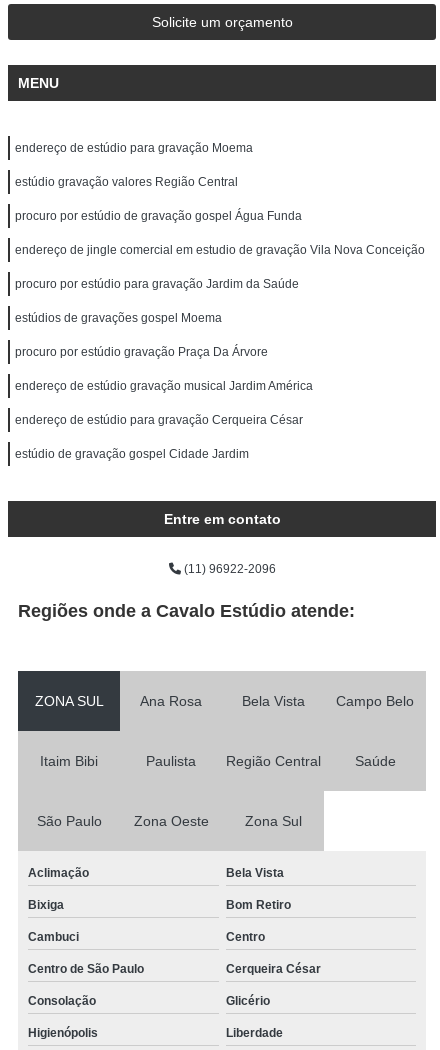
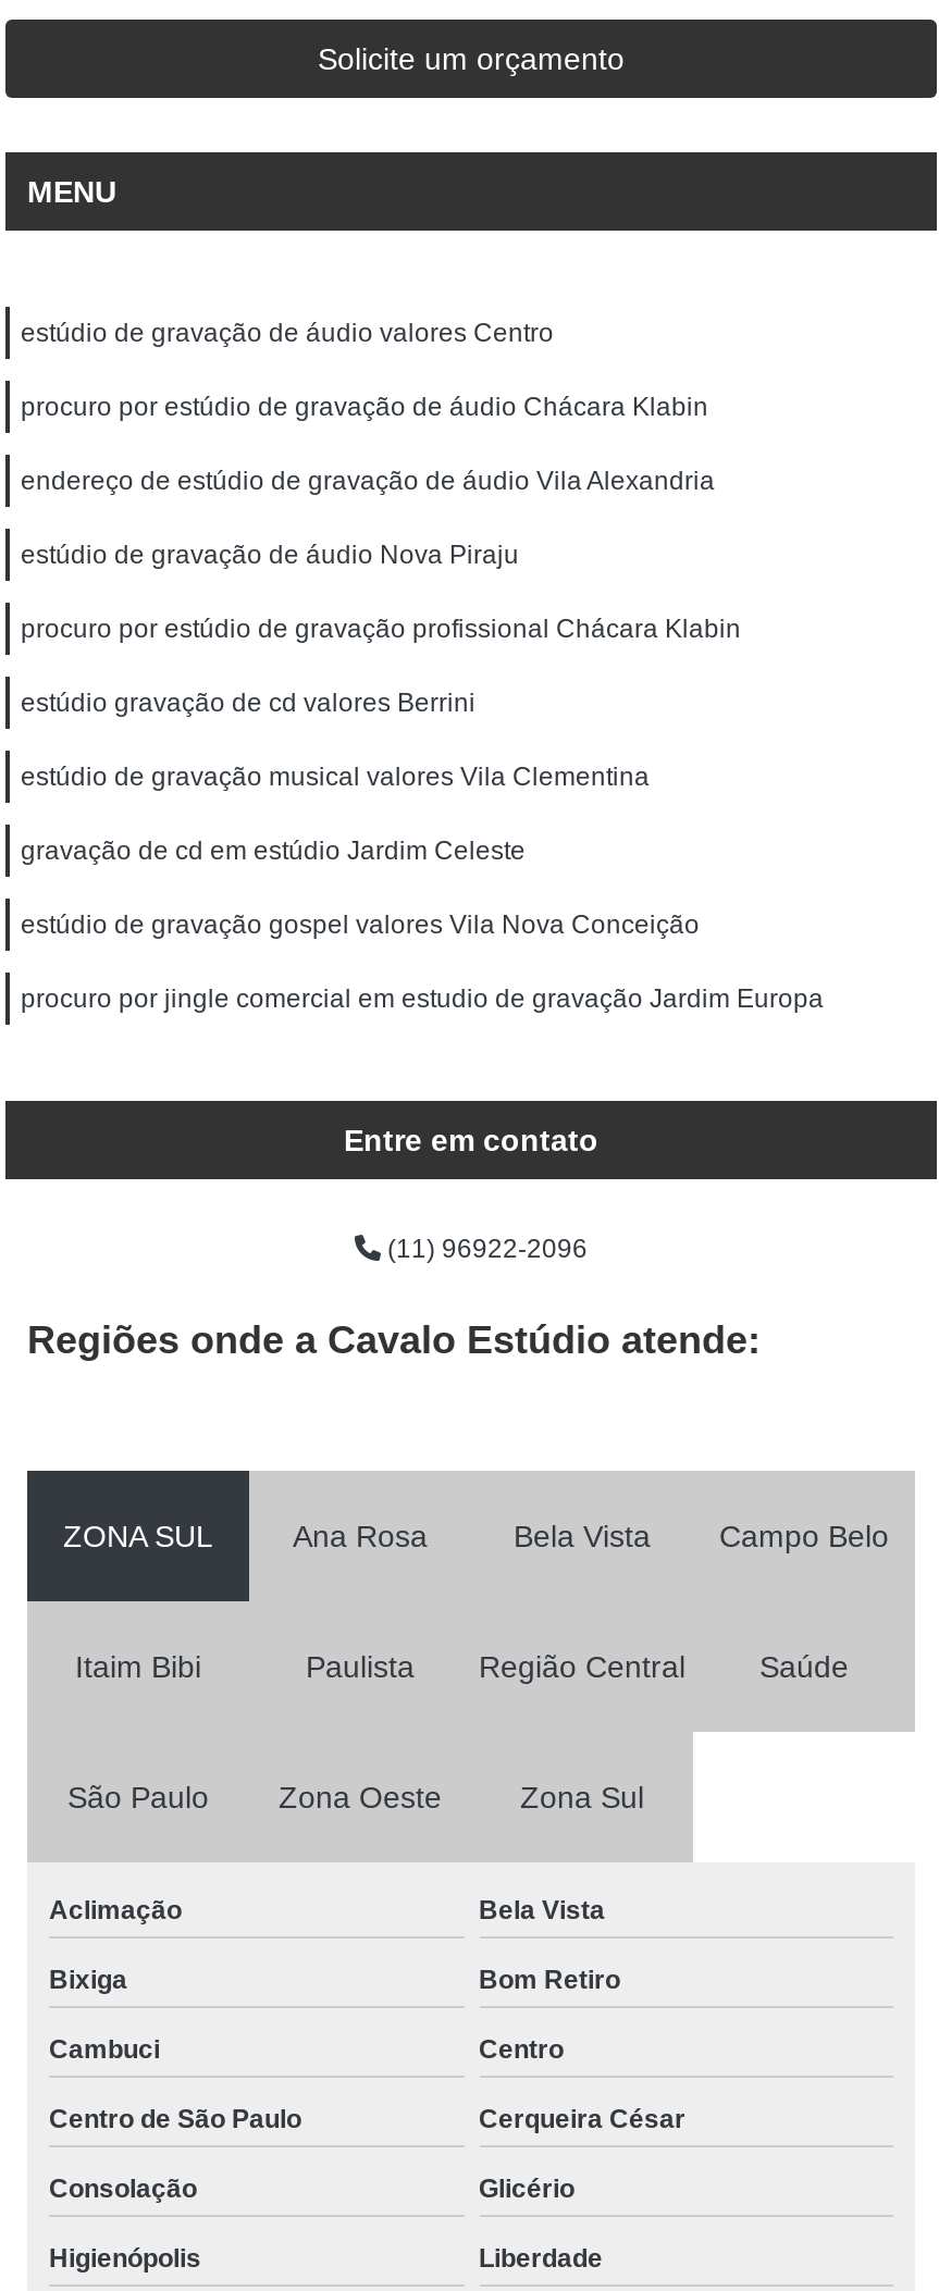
[15,141,253,155] endereço de estúdio para gravação Moema -> [21,318,554,348] estúdio de gravação de áudio valores Centro
[15,175,238,189] estúdio gravação valores Região Central -> [21,392,708,422] procuro por estúdio de gravação de áudio Chácara Klabin
[15,209,302,223] procuro por estúdio de gravação gospel Água Funda -> [21,466,715,496] endereço de estúdio de gravação de áudio Vila Alexandria
[15,243,425,257] endereço de jingle comercial em estudio de gravação Vila Nova Conceição -> [21,540,519,570] estúdio de gravação de áudio Nova Piraju
[15,277,299,291] procuro por estúdio para gravação Jardim da Saúde -> [21,614,741,644] procuro por estúdio de gravação profissional Chácara Klabin
[15,311,222,325] estúdios de gravações gospel Moema -> [21,688,475,718] estúdio gravação de cd valores Berrini
[15,345,268,359] procuro por estúdio gravação Praça Da Árvore -> [21,761,650,792] estúdio de gravação musical valores Vila Clementina
[15,379,313,393] endereço de estúdio gravação musical Jardim América -> [21,835,526,866] gravação de cd em estúdio Jardim Celeste
[15,413,303,427] endereço de estúdio para gravação Cerqueira César -> [21,909,700,940] estúdio de gravação gospel valores Vila Nova Conceição
[15,447,249,461] estúdio de gravação gospel Cidade Jardim -> [21,983,824,1014] procuro por jingle comercial em estudio de gravação Jardim Europa

